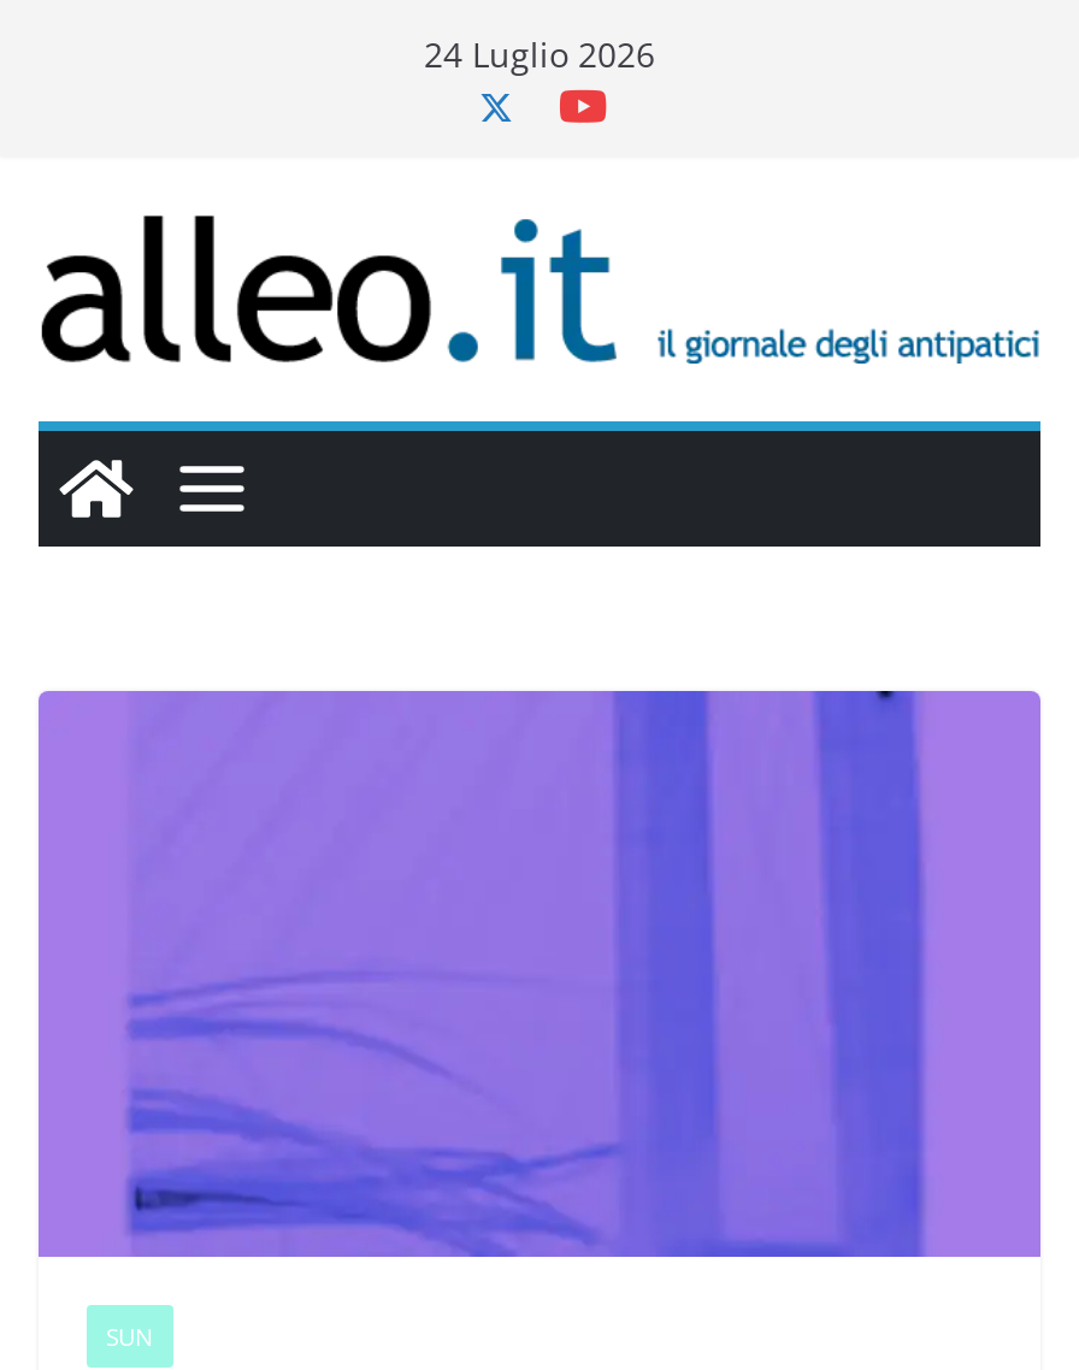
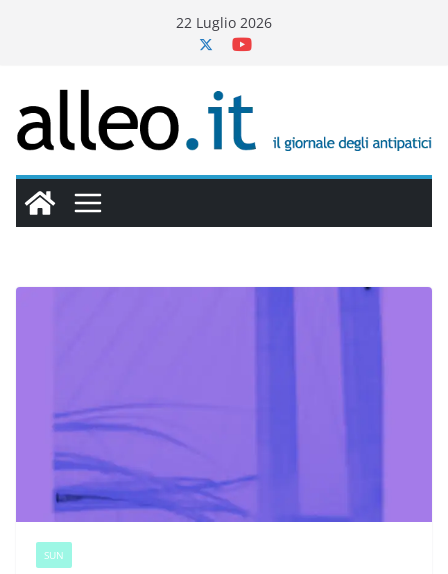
[424,31,655,77] 24 Luglio 2026 -> [176,13,272,32] 22 Luglio 2026

